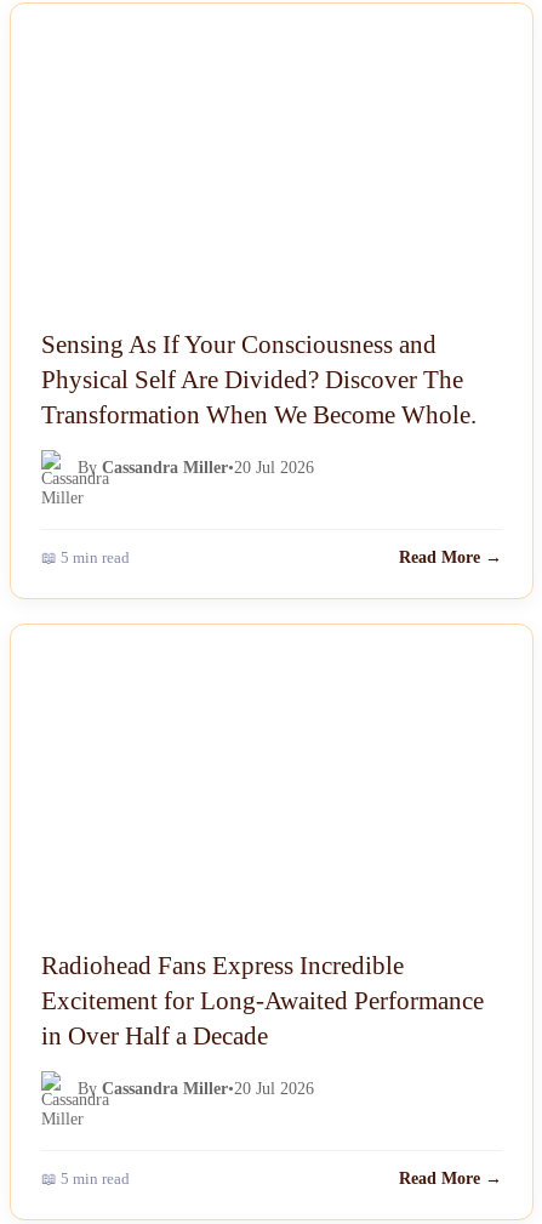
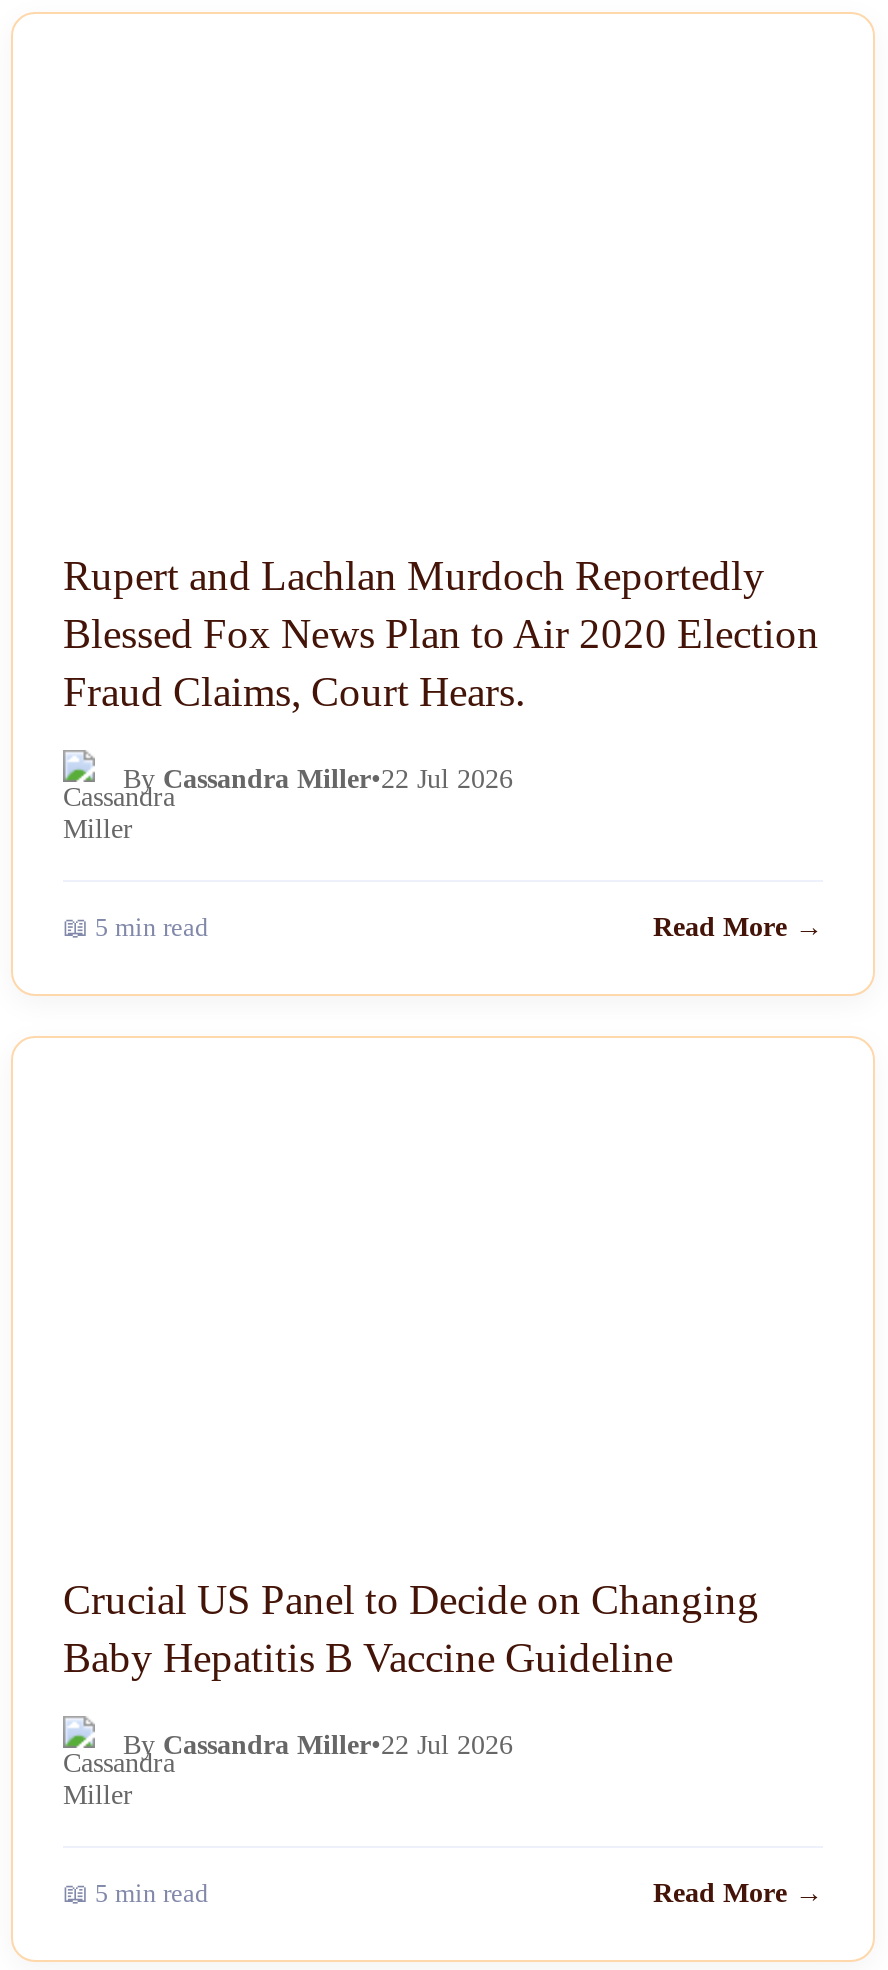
[41,330,477,428] Sensing As If Your Consciousness and | Physical Self Are Divided? Discover The | Transformation When We Become Whole. -> [63,552,819,714] Rupert and Lachlan Murdoch Reportedly | Blessed Fox News Plan to Air 2020 Election | Fraud Claims, Court Hears.
[78,459,314,477] By Cassandra Miller•20 Jul 2026 -> [123,764,513,794] By Cassandra Miller•22 Jul 2026
[41,951,484,1049] Radiohead Fans Express Incredible | Excitement for Long-Awaited Performance | in Over Half a Decade -> [63,1576,759,1680] Crucial US Panel to Decide on Changing | Baby Hepatitis B Vaccine Guideline
[78,1079,314,1098] By Cassandra Miller•20 Jul 2026 -> [123,1730,513,1760] By Cassandra Miller•22 Jul 2026

